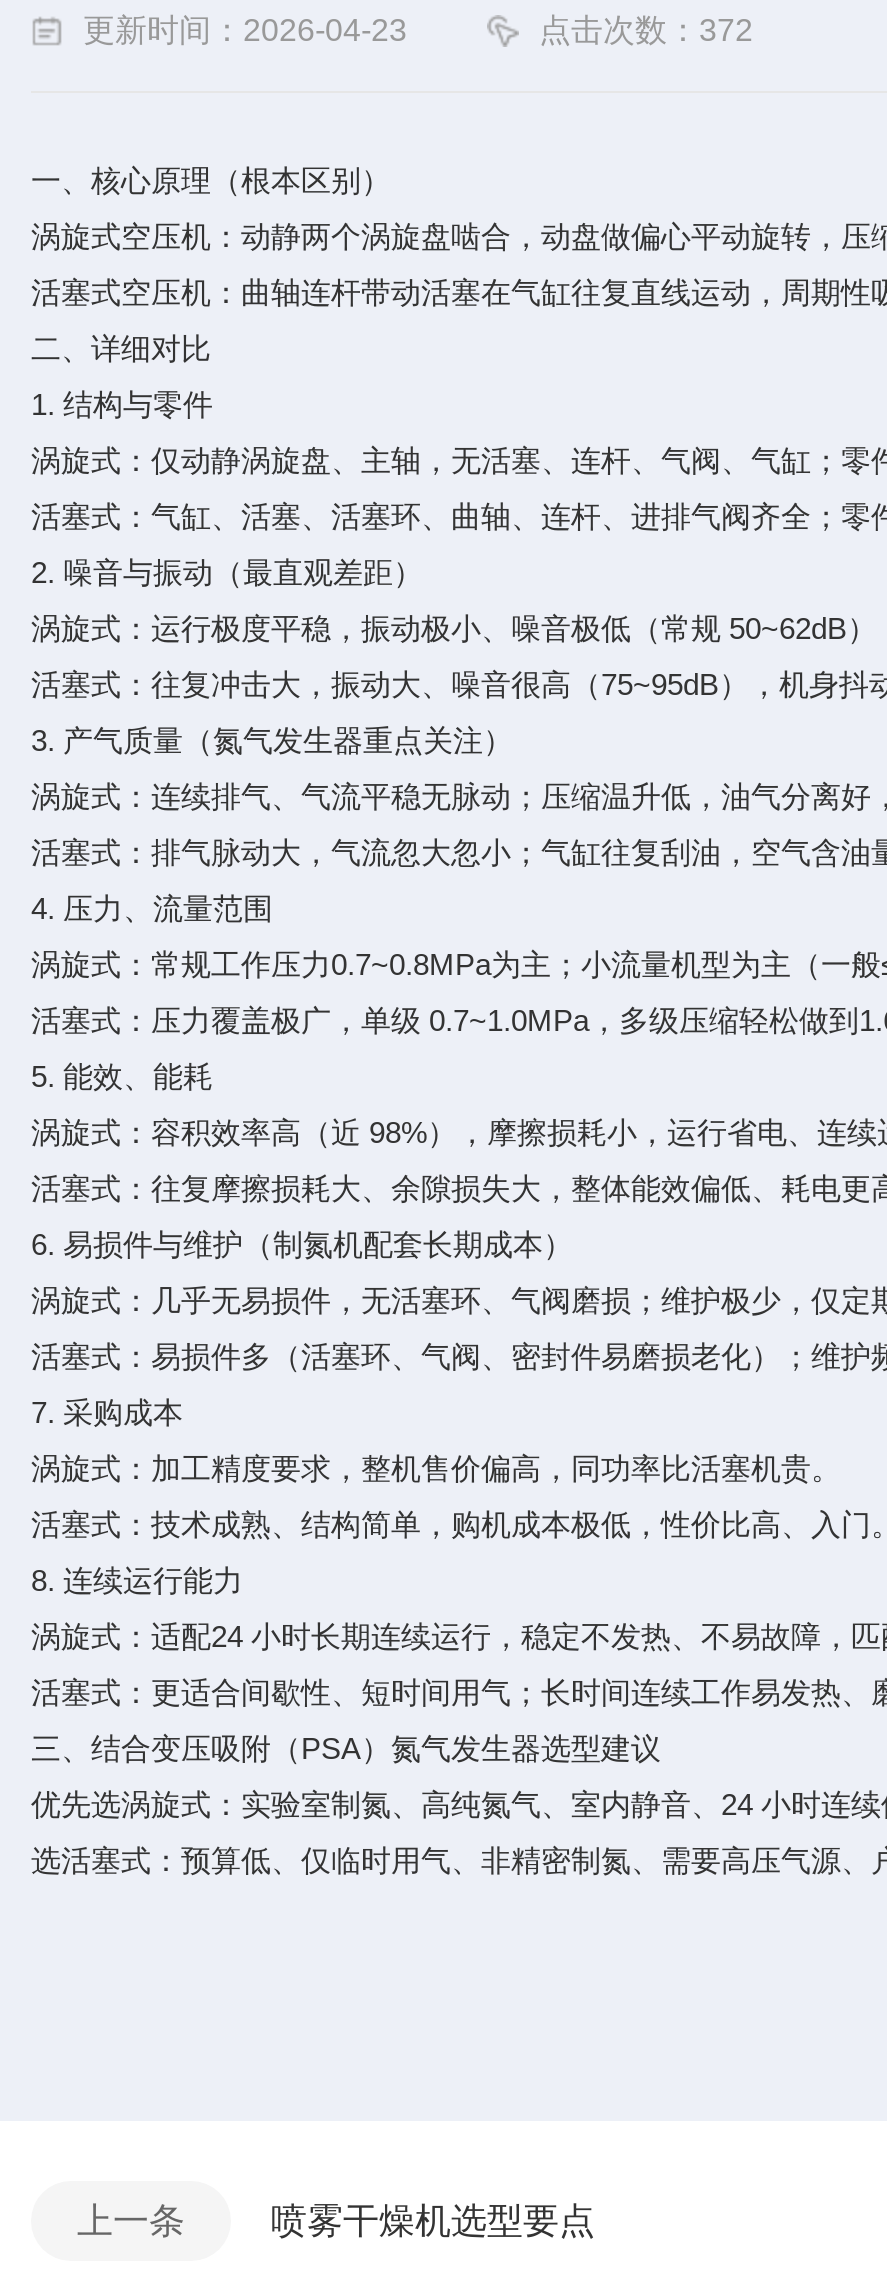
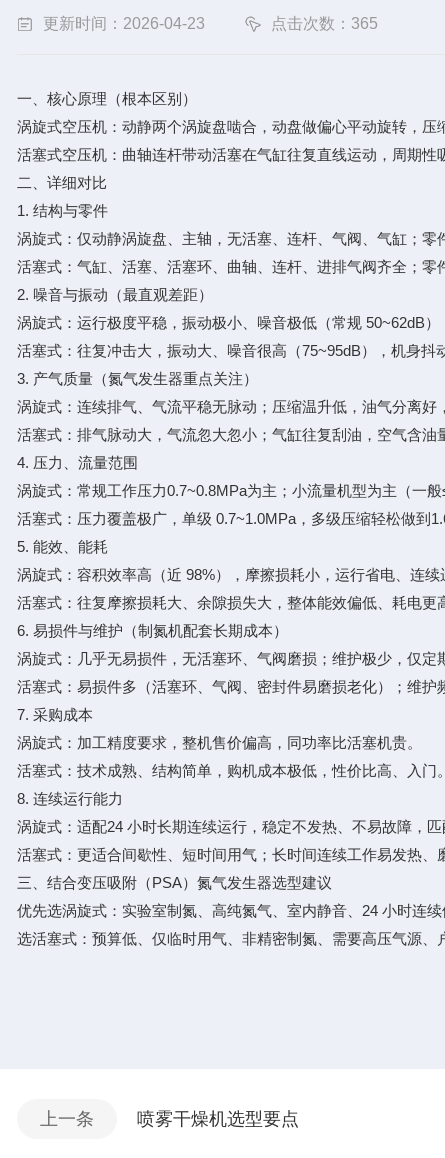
[539,13,753,47] 点击次数：372 -> [271,15,378,32] 点击次数：365

